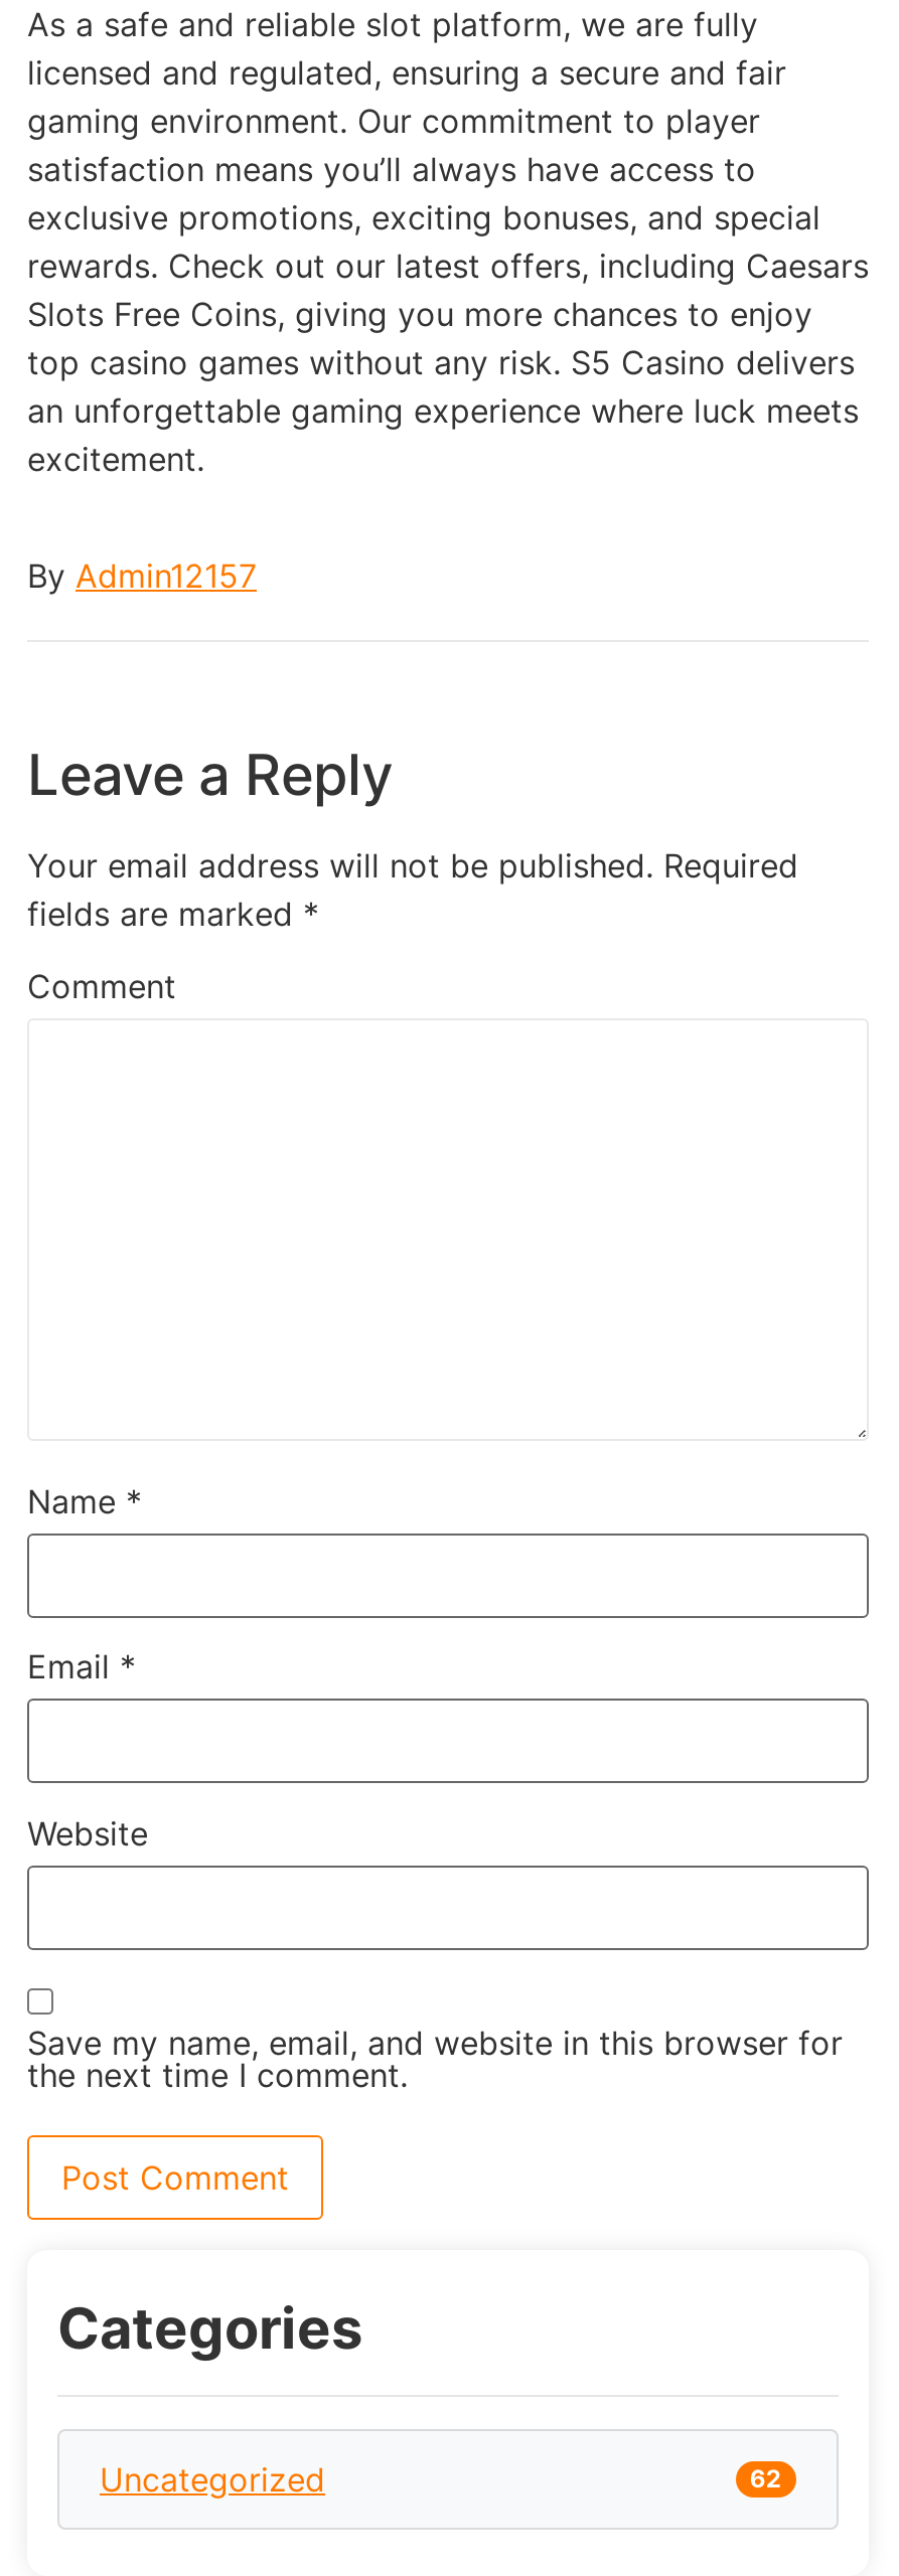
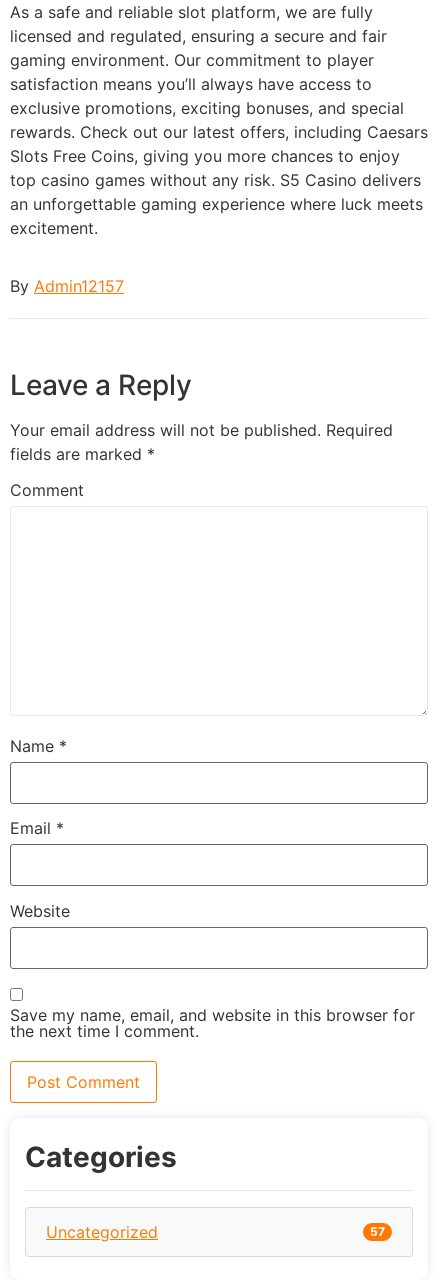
[750,2463,782,2493] 62 -> [370,1224,385,1239] 57

